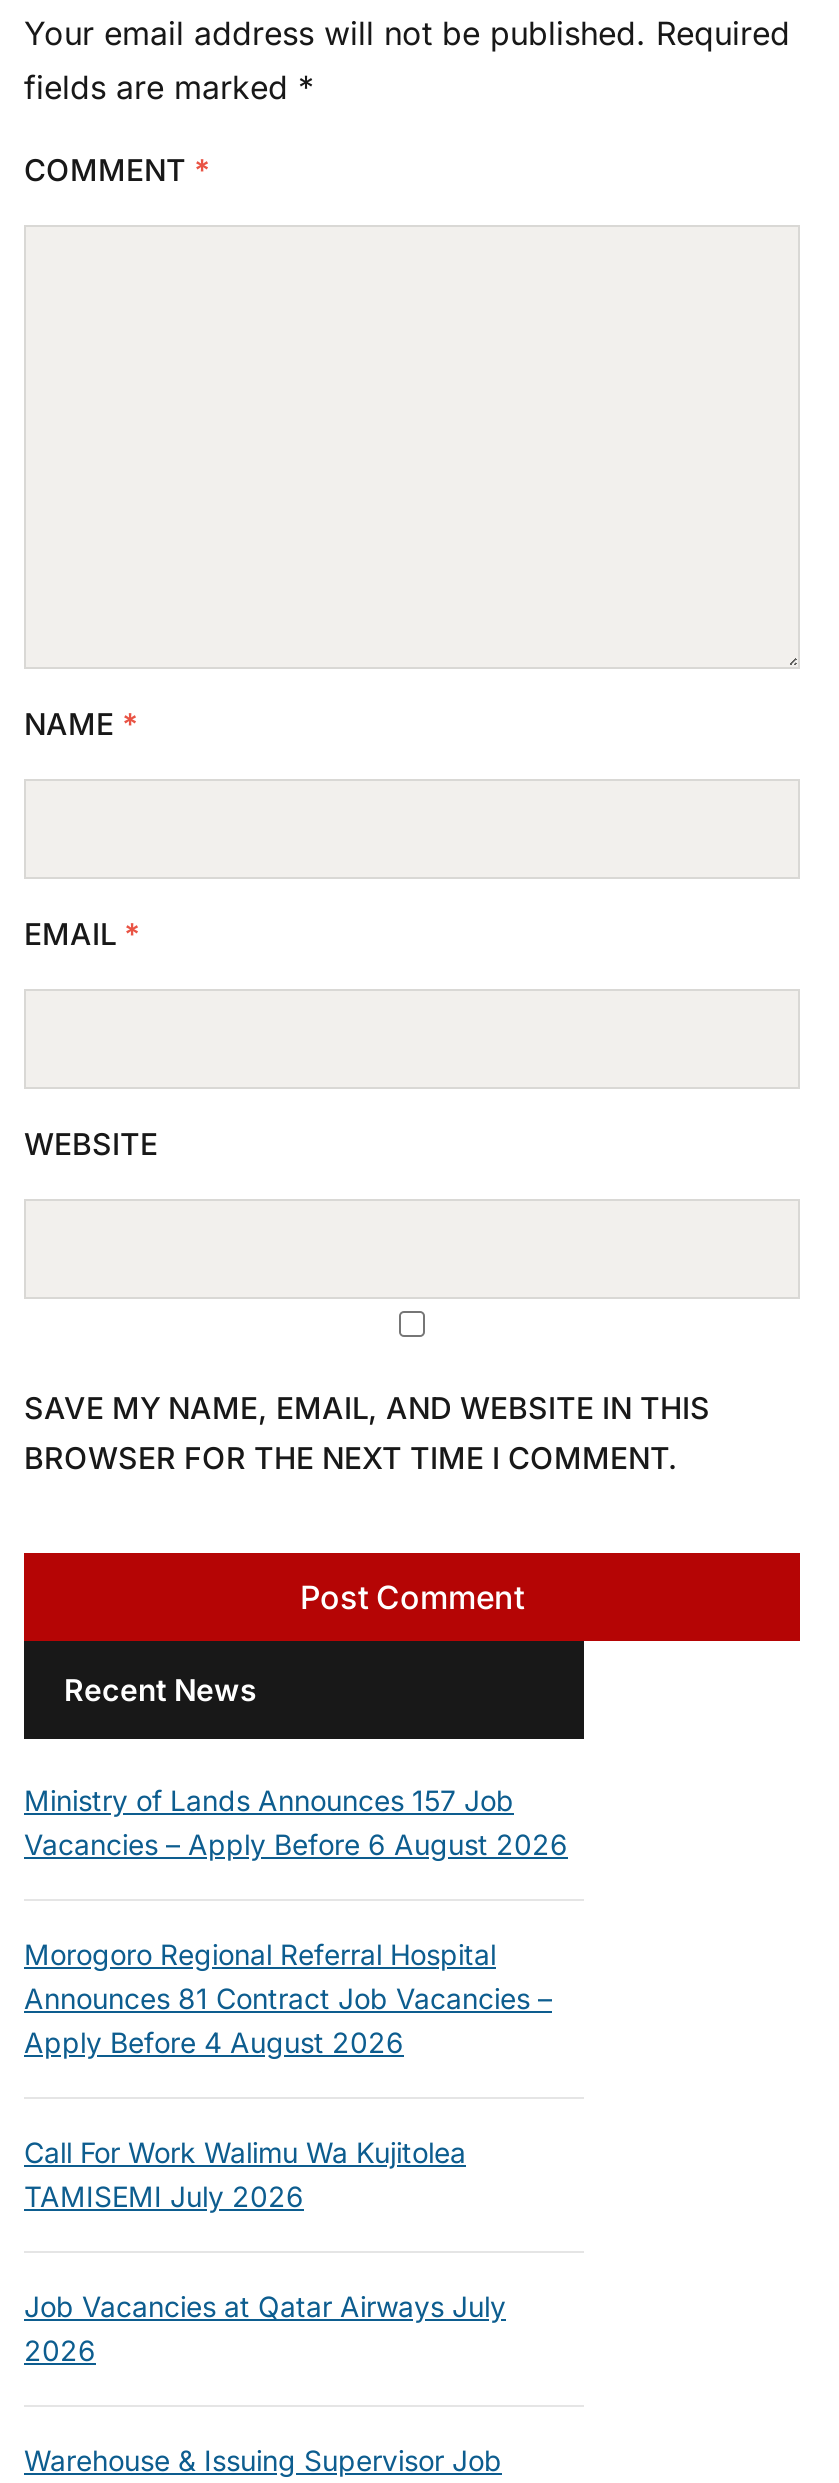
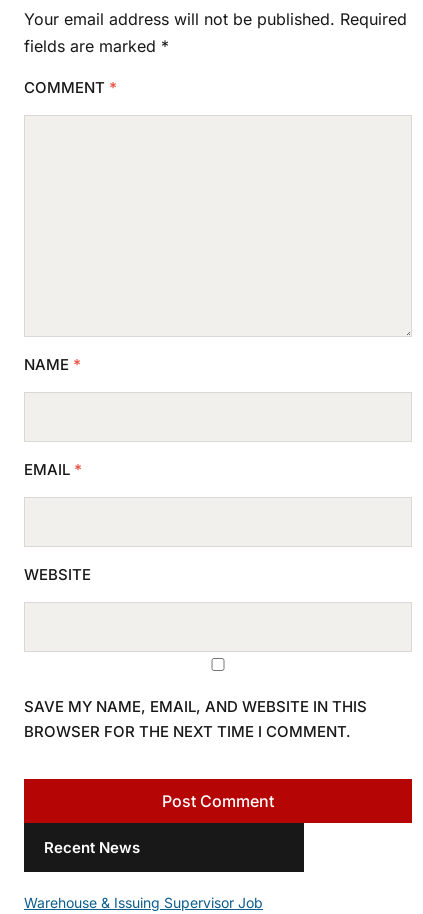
[24,1782,568,2366] Ministry of Lands Announces 157 Job | Vacancies – Apply Before 6 August 2026 | Morogoro Regional Referral Hospital | Announces 81 Contract Job Vacancies – | Apply Before 4 August 2026 | Call For Work Walimu Wa Kujitolea | TAMISEMI July 2026 | Job Vacancies at Qatar Airways July | 2026 -> none

